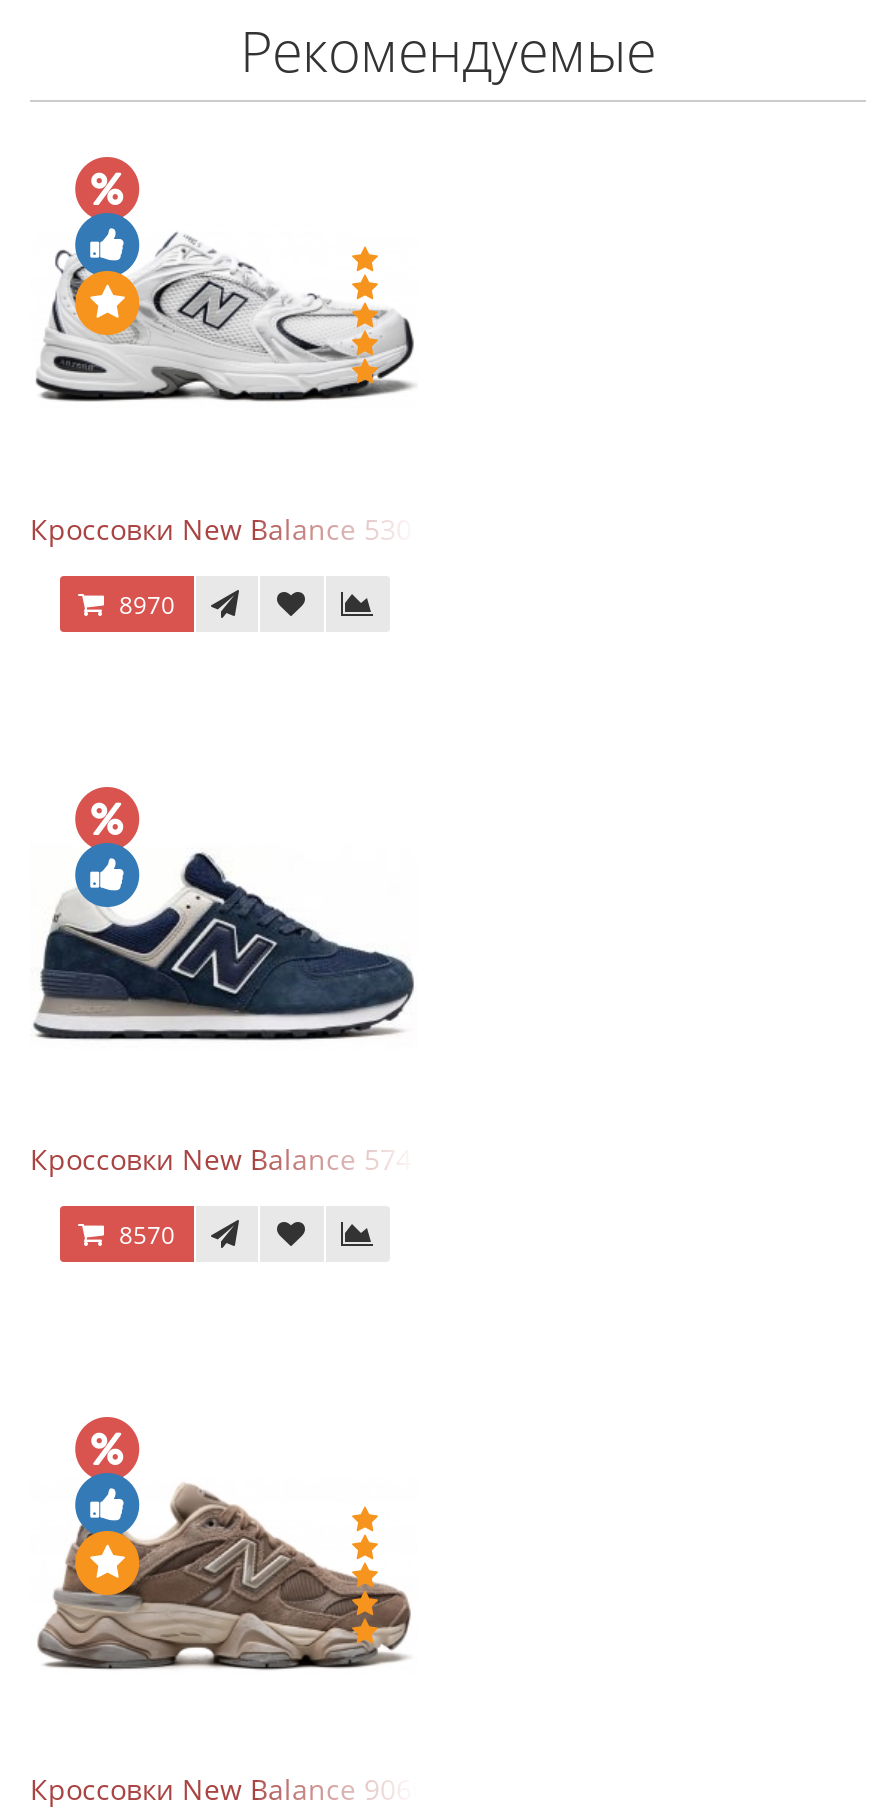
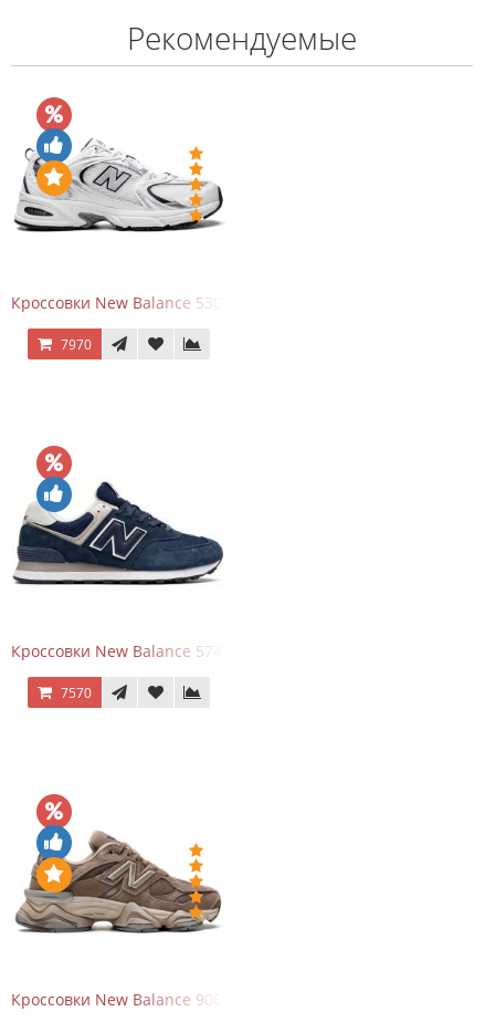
[119,588,175,622] 8970 -> [60,335,91,354] 7970
[119,1218,175,1252] 8570 -> [60,684,91,702] 7570

